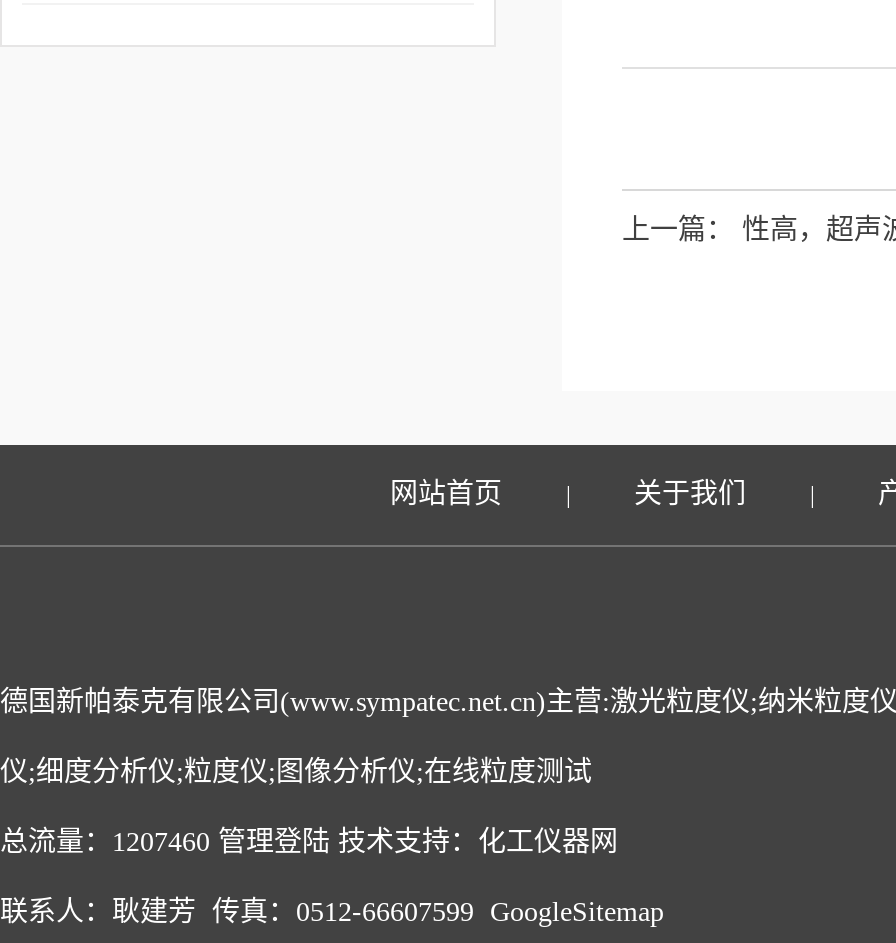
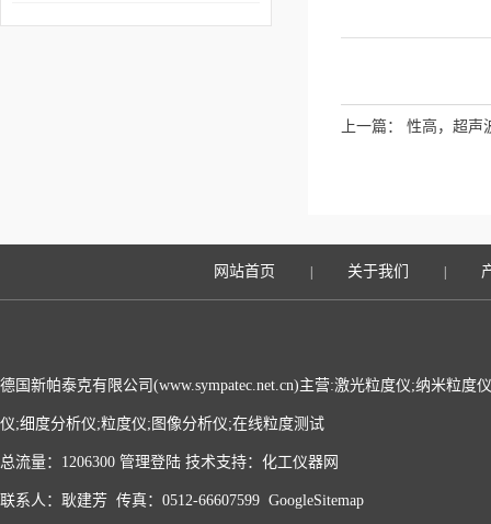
[0,827,618,857] 总流量：1207460管理登陆技术支持：化工仪器网 -> [0,454,339,470] 总流量：1206300管理登陆技术支持：化工仪器网

